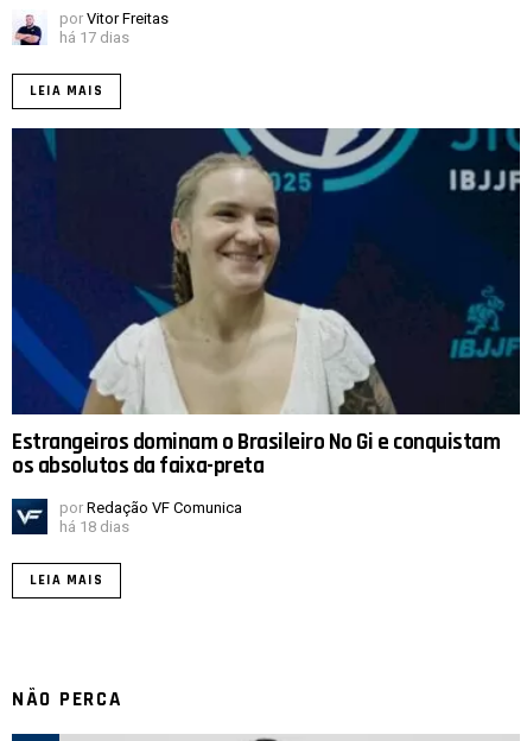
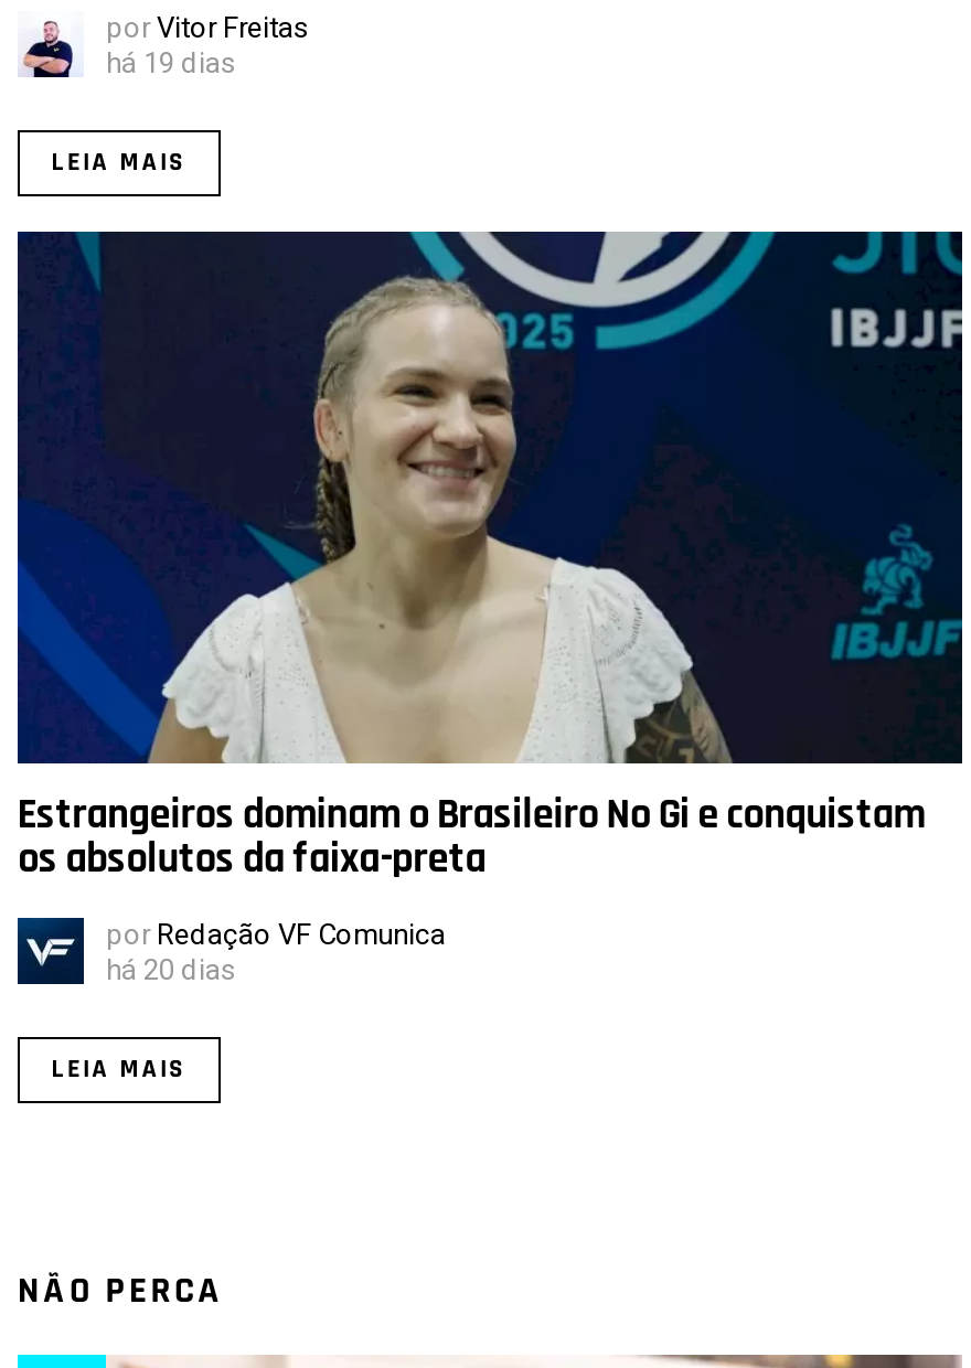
[59,29,129,47] há 17 dias -> [106,47,236,80] há 19 dias
[59,517,129,535] há 18 dias -> [106,953,236,986] há 20 dias

